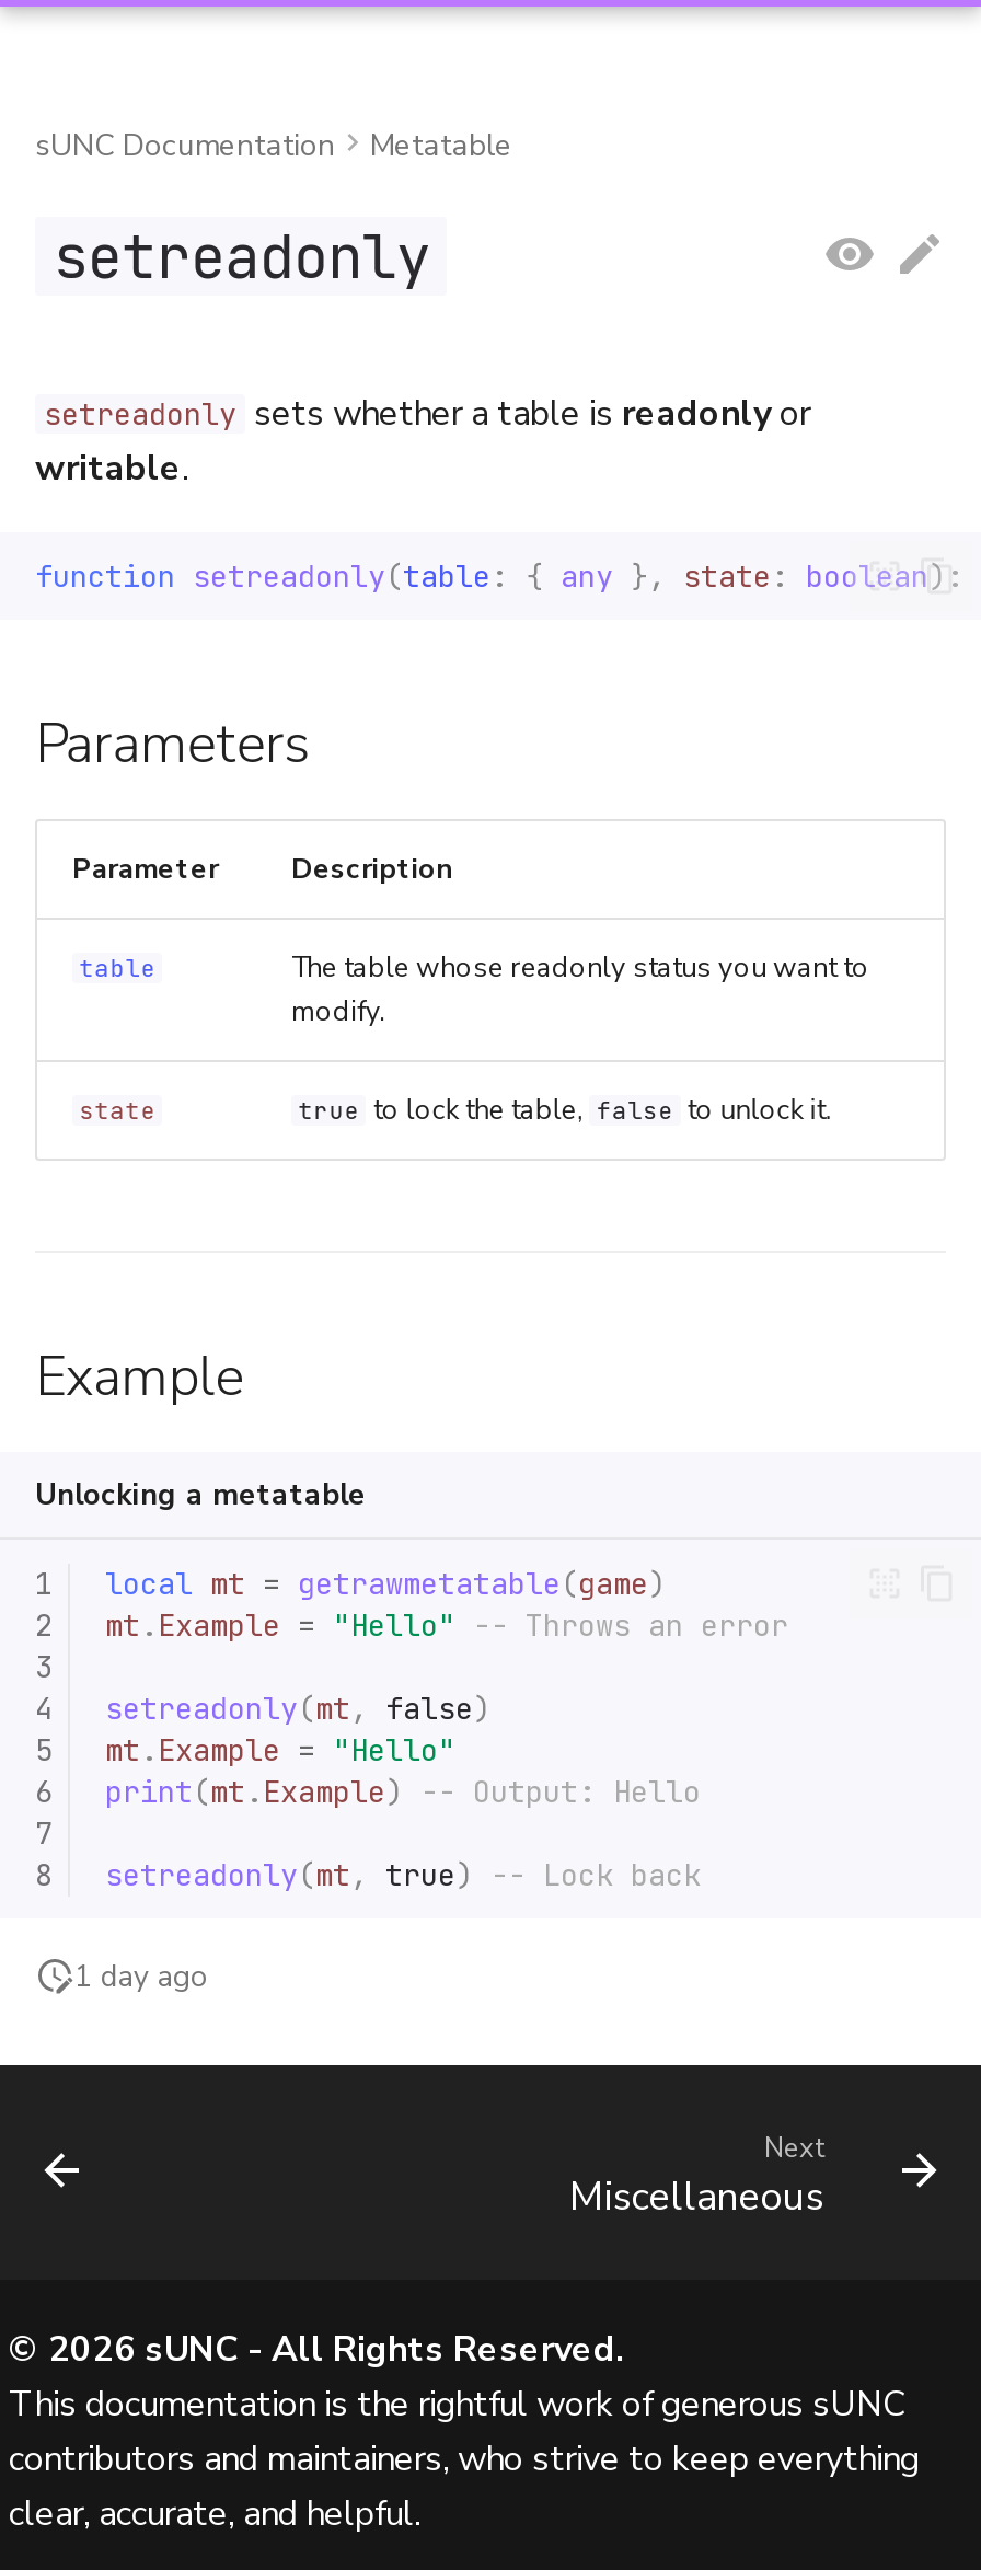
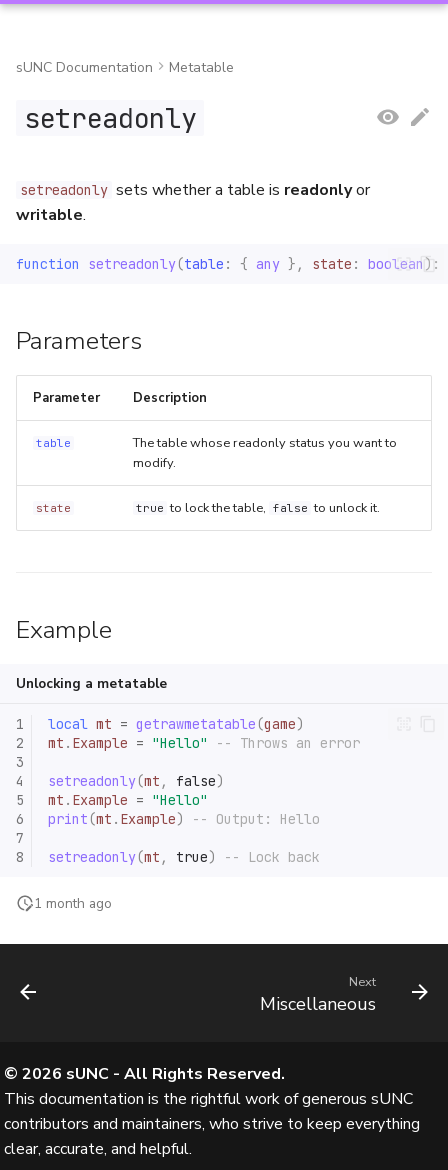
[74,1956,208,1997] 1 day ago -> [34,894,112,913] 1 month ago

